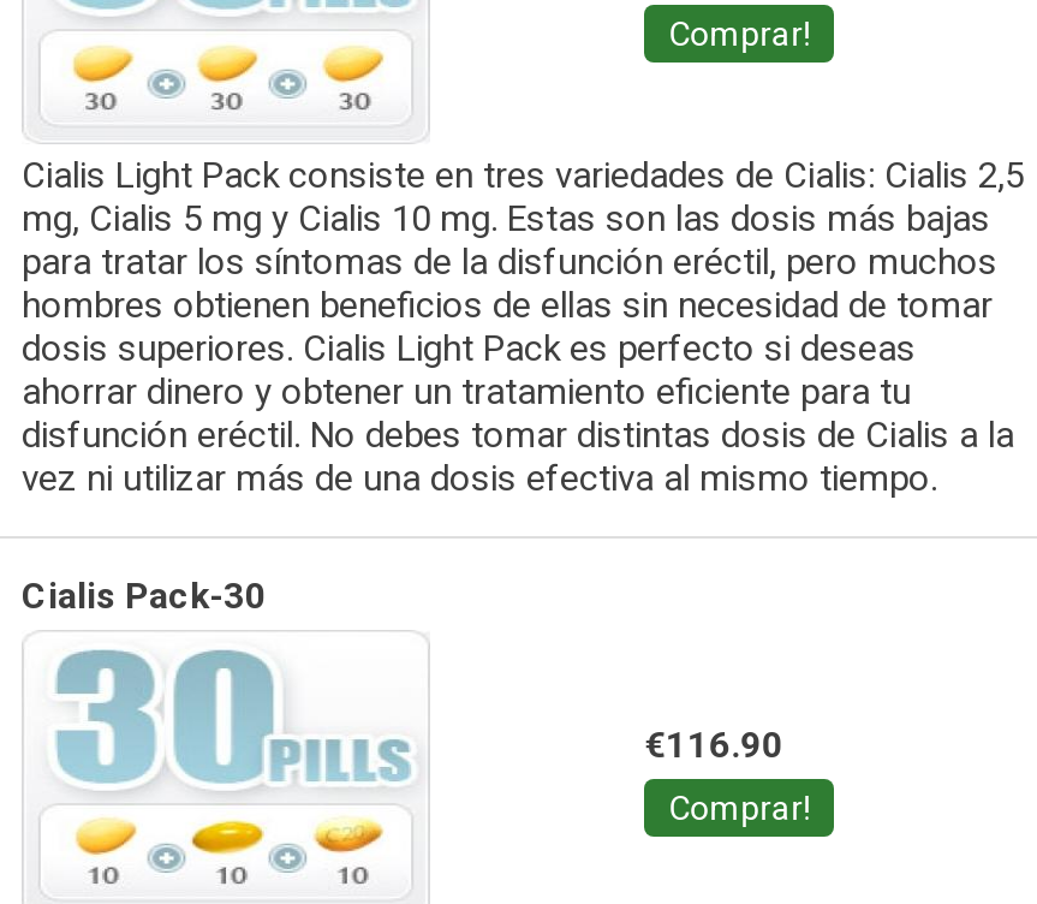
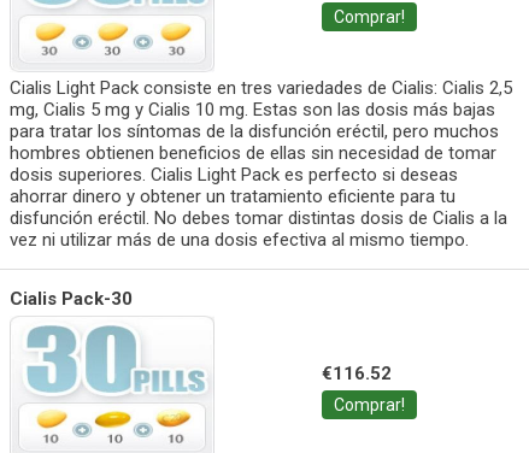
[645,722,784,766] €116.90 -> [322,362,392,384] €116.52

